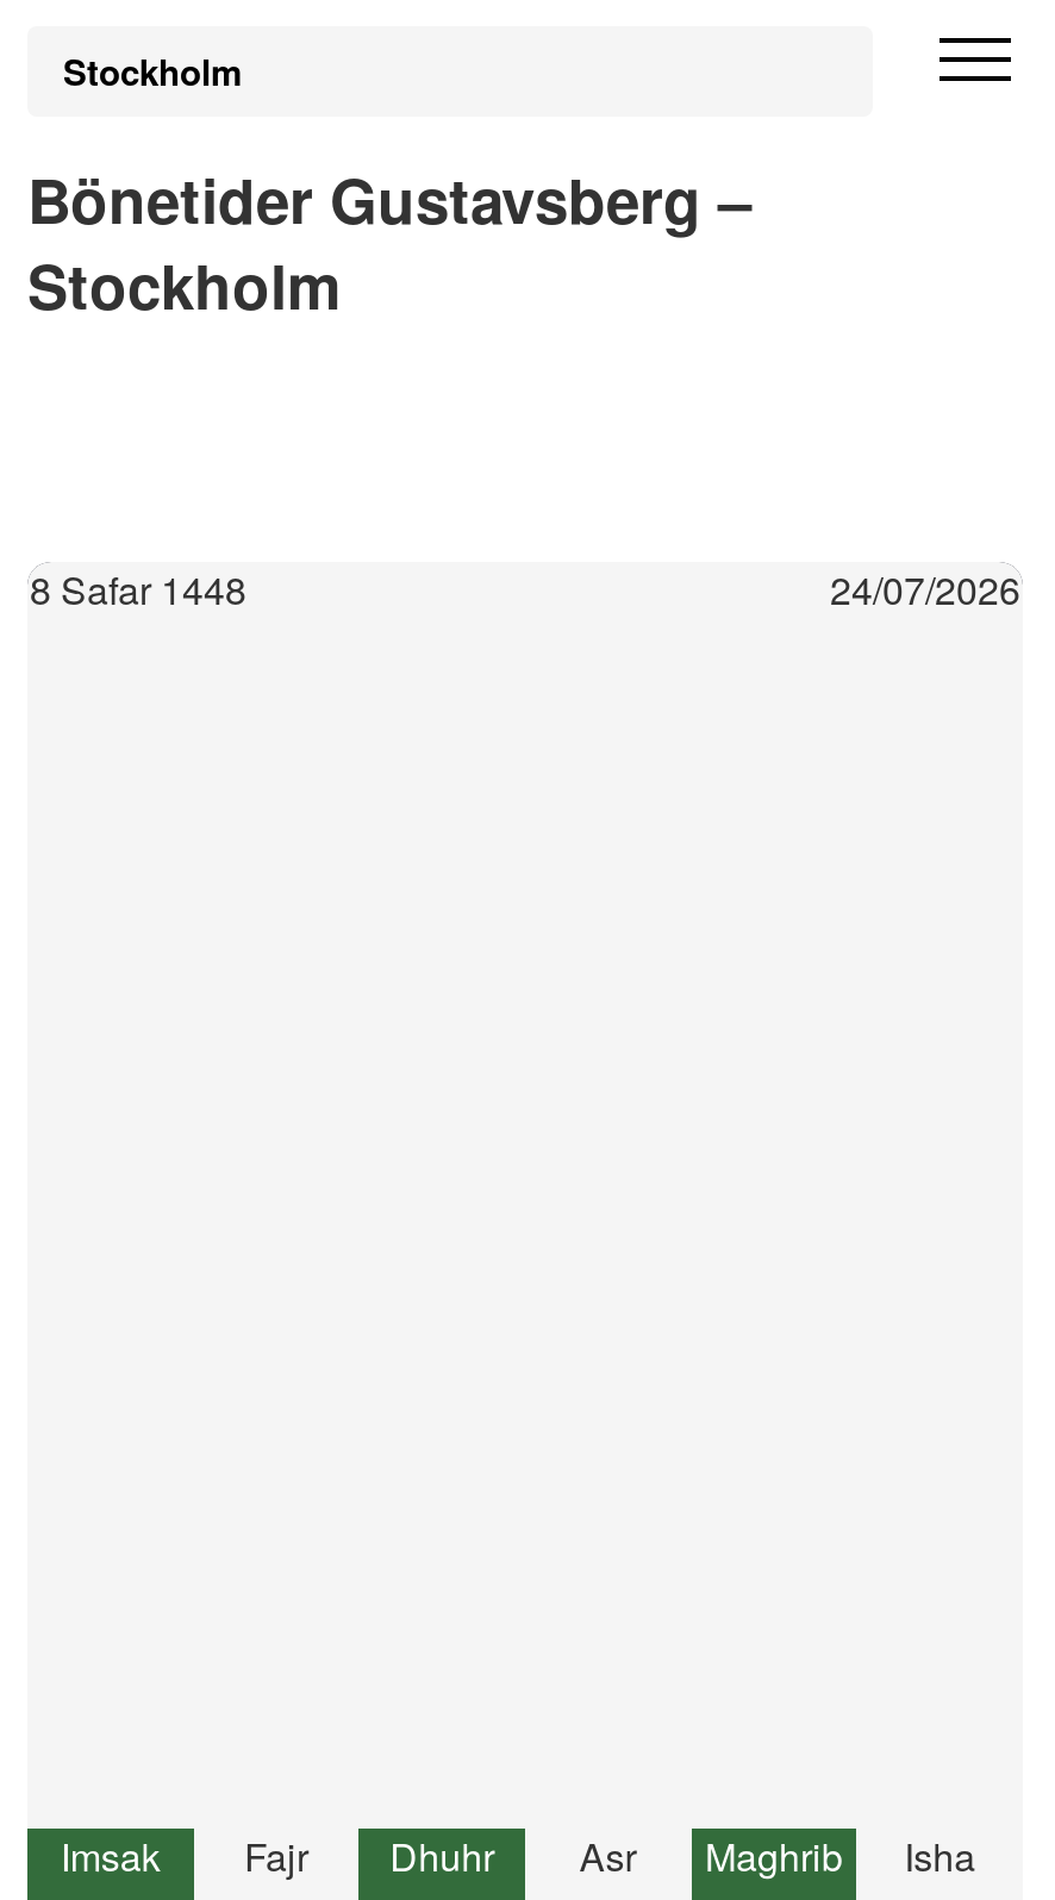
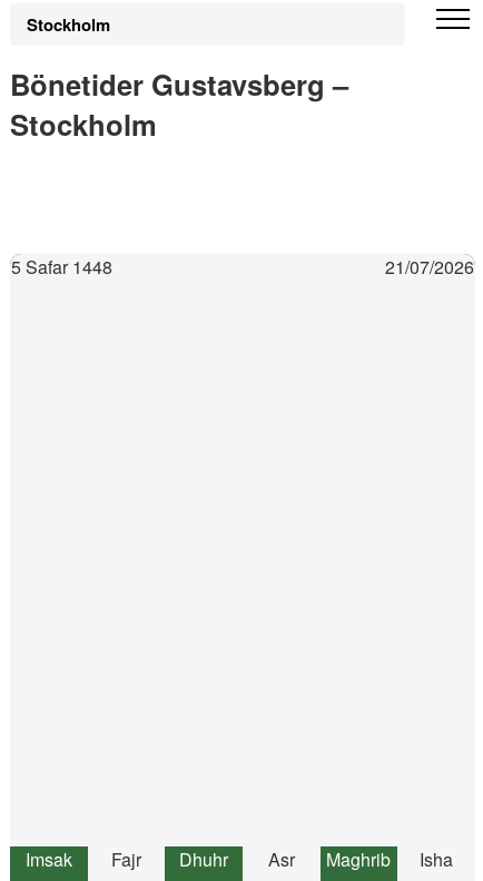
[30,562,246,617] 8 Safar 1448 -> [11,254,112,280] 5 Safar 1448
[830,562,1020,617] 24/07/2026 -> [385,254,474,280] 21/07/2026

